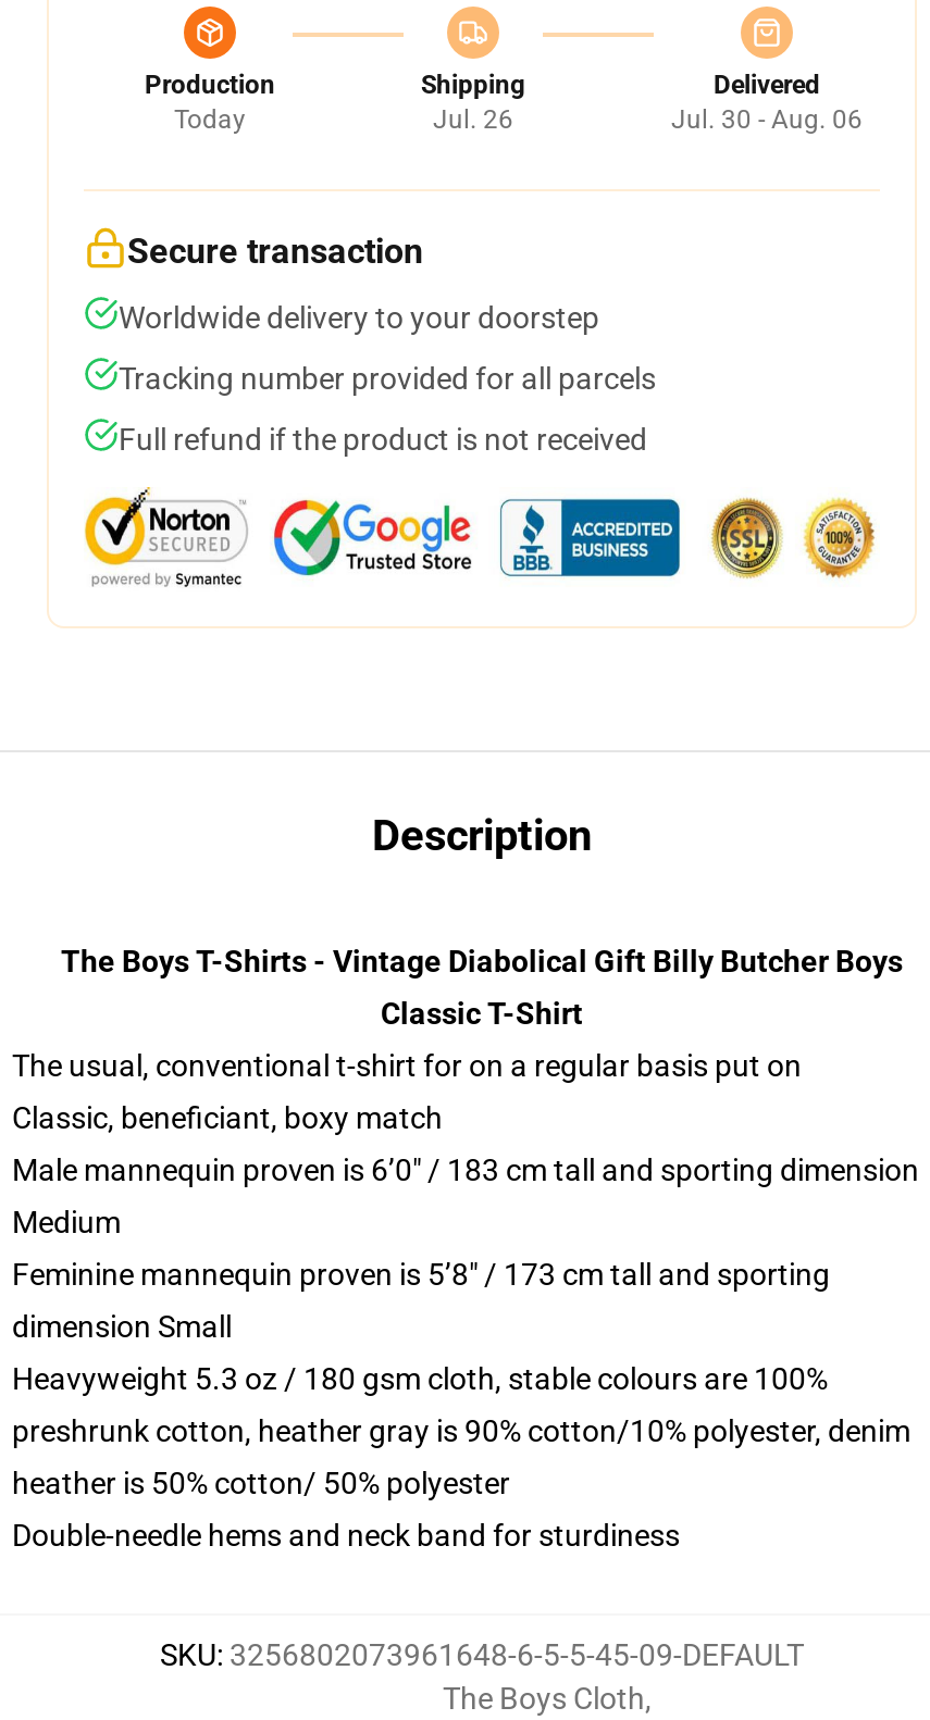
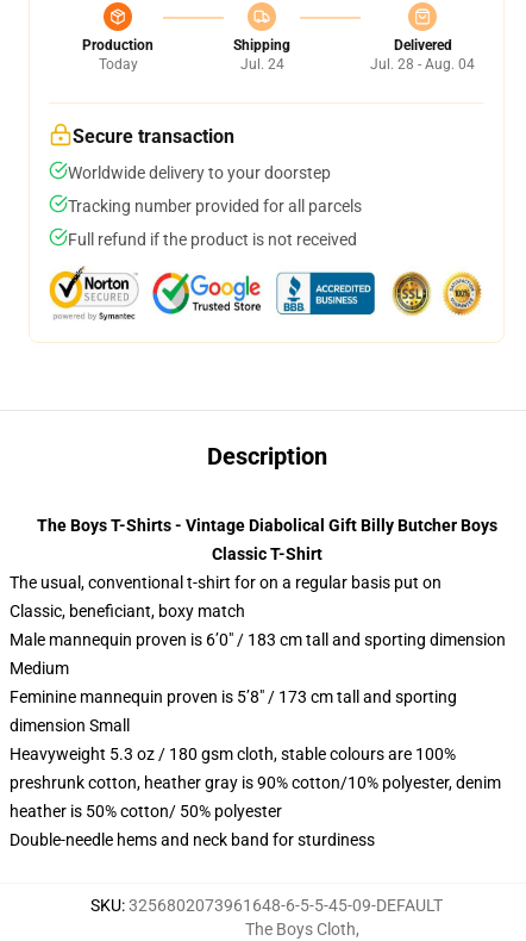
[433,104,513,135] Jul. 26 -> [240,56,284,73] Jul. 24
[671,104,863,135] Jul. 30 - Aug. 06 -> [370,56,475,73] Jul. 28 - Aug. 04

